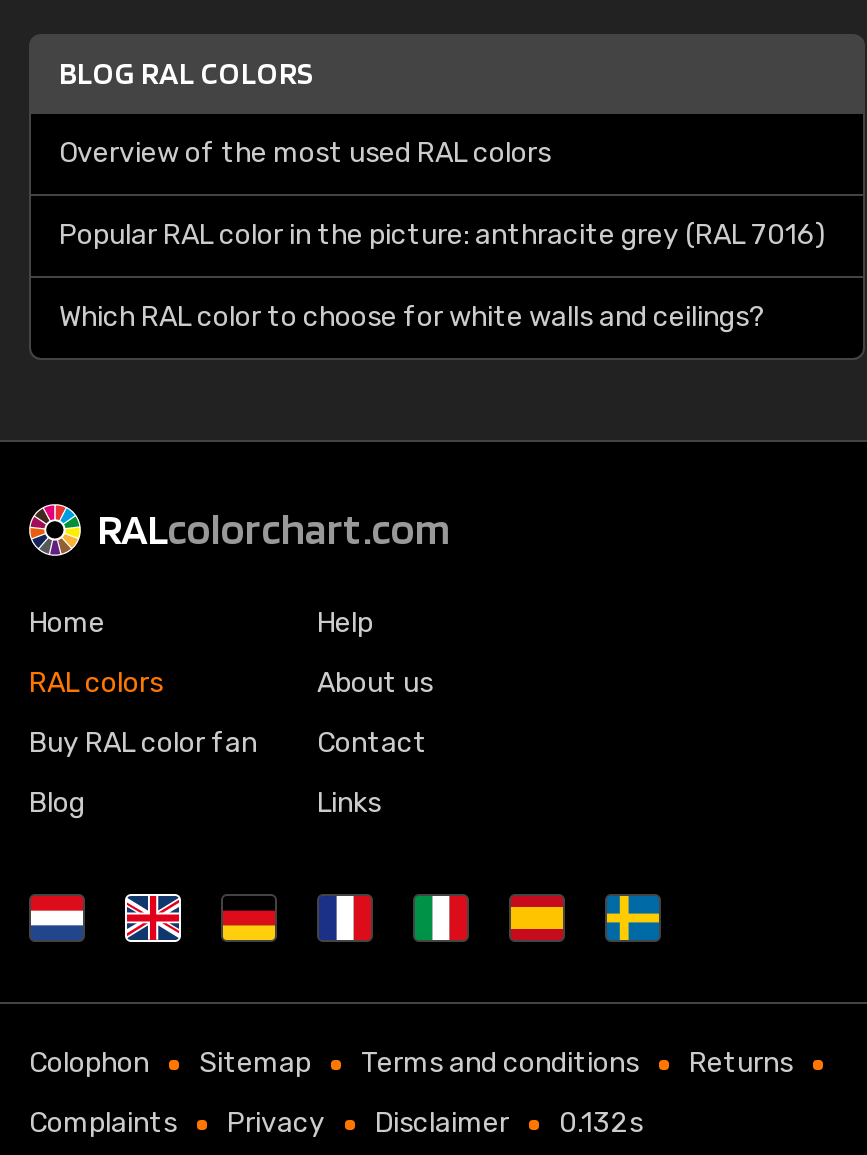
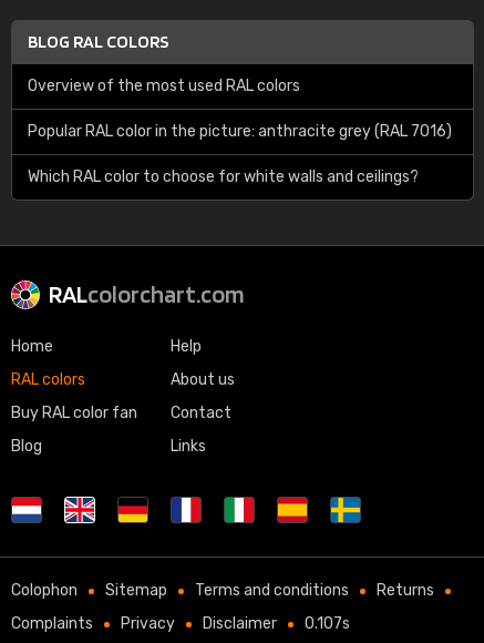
[29,1106,643,1140] Complaints Privacy Disclaimer 0.132s -> [11,614,350,633] Complaints Privacy Disclaimer 0.107s

